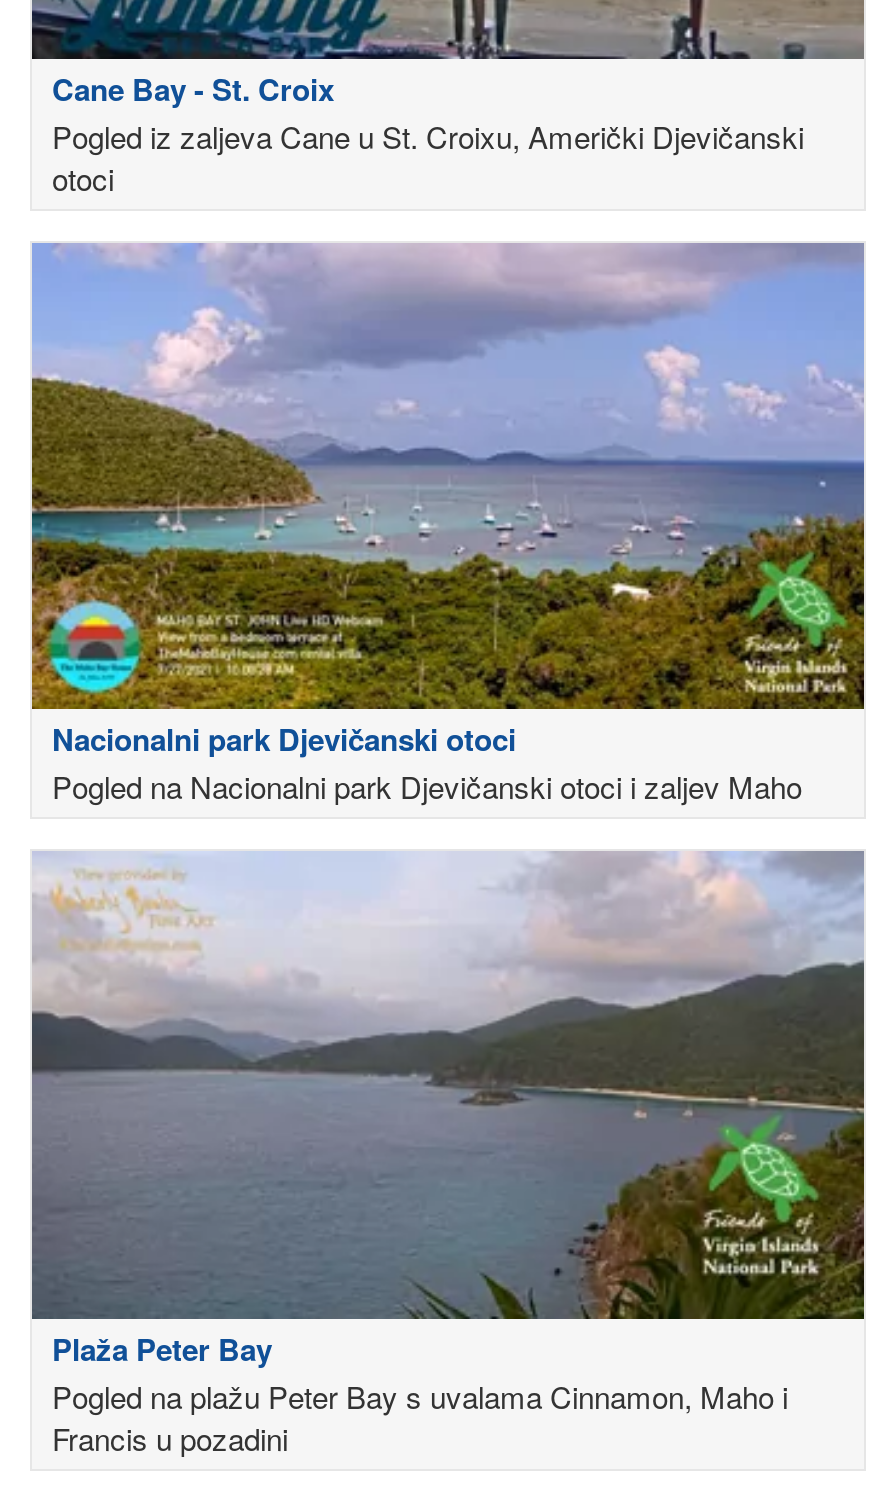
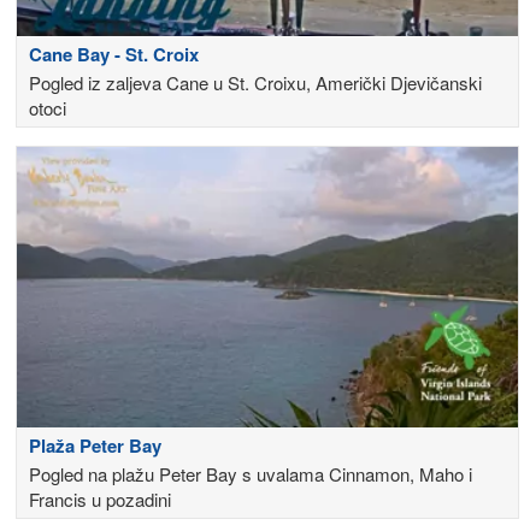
[30,242,866,808] [image] | Nacionalni park Djevičanski otoci | Pogled na Nacionalni park Djevičanski otoci i zaljev Maho -> none

